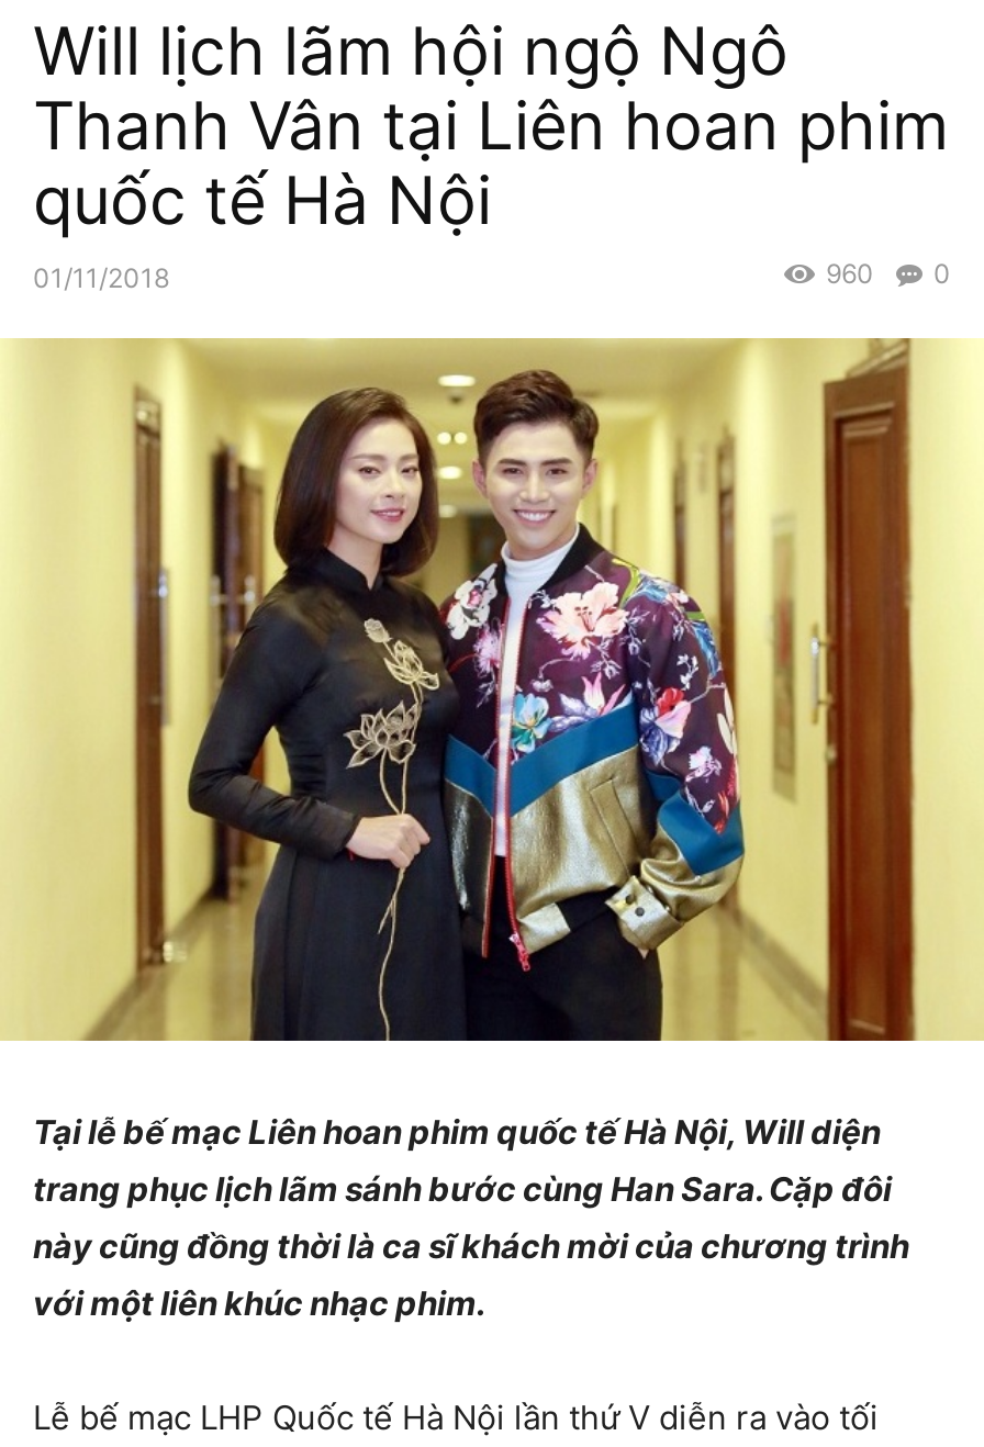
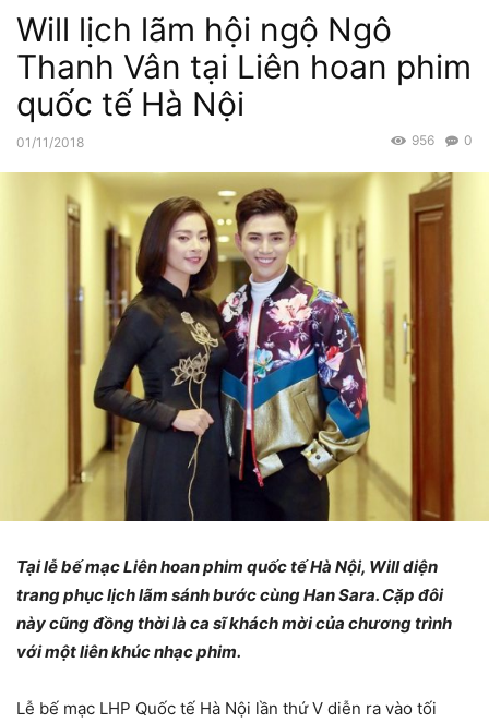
[826,257,951,290] 960 0 -> [412,132,473,148] 956 0

